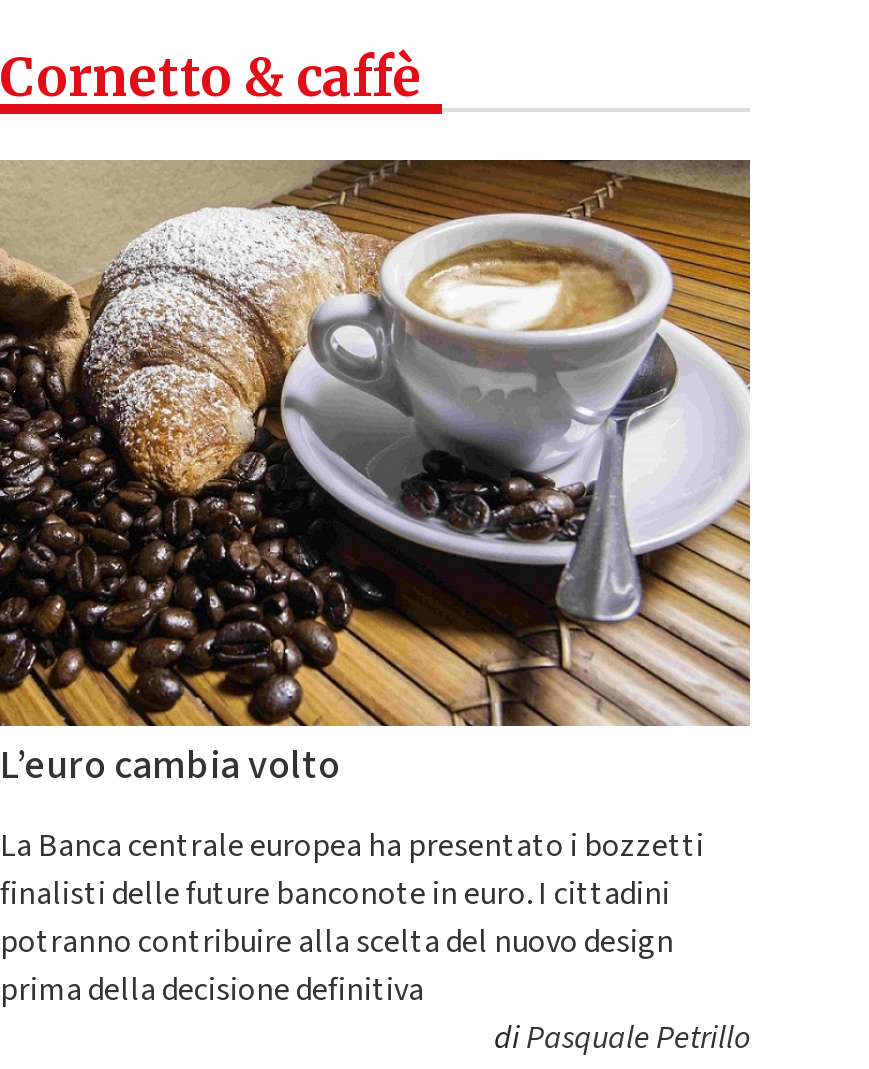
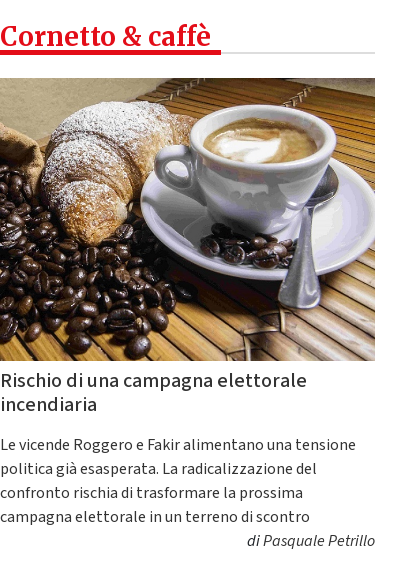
[0,737,340,793] L’euro cambia volto -> [0,367,307,419] Rischio di una campagna elettorale | incendiaria
[0,823,704,1011] La Banca centrale europea ha presentato i bozzetti | finalisti delle future banconote in euro. I cittadini | potranno contribuire alla scelta del nuovo design | prima della decisione definitiva -> [0,434,356,528] Le vicende Roggero e Fakir alimentano una tensione | politica già esasperata. La radicalizzazione del | confronto rischia di trasformare la prossima | campagna elettorale in un terreno di scontro

